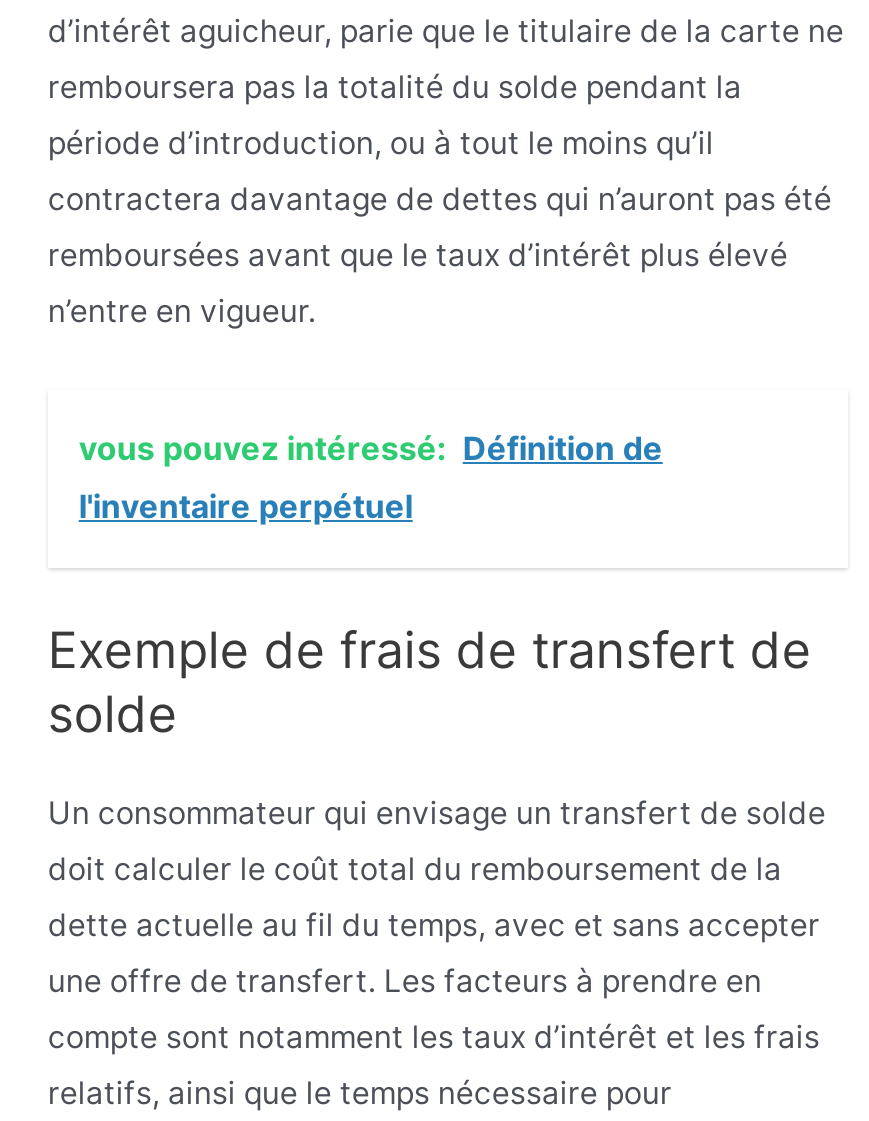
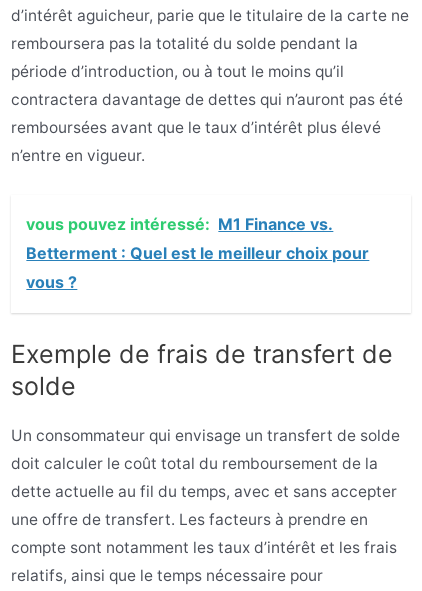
[79,429,663,527] vous pouvez intéressé: Définition de | l'inventaire perpétuel -> [26,214,369,292] vous pouvez intéressé: M1 Finance vs. | Betterment : Quel est le meilleur choix pour | vous ?

